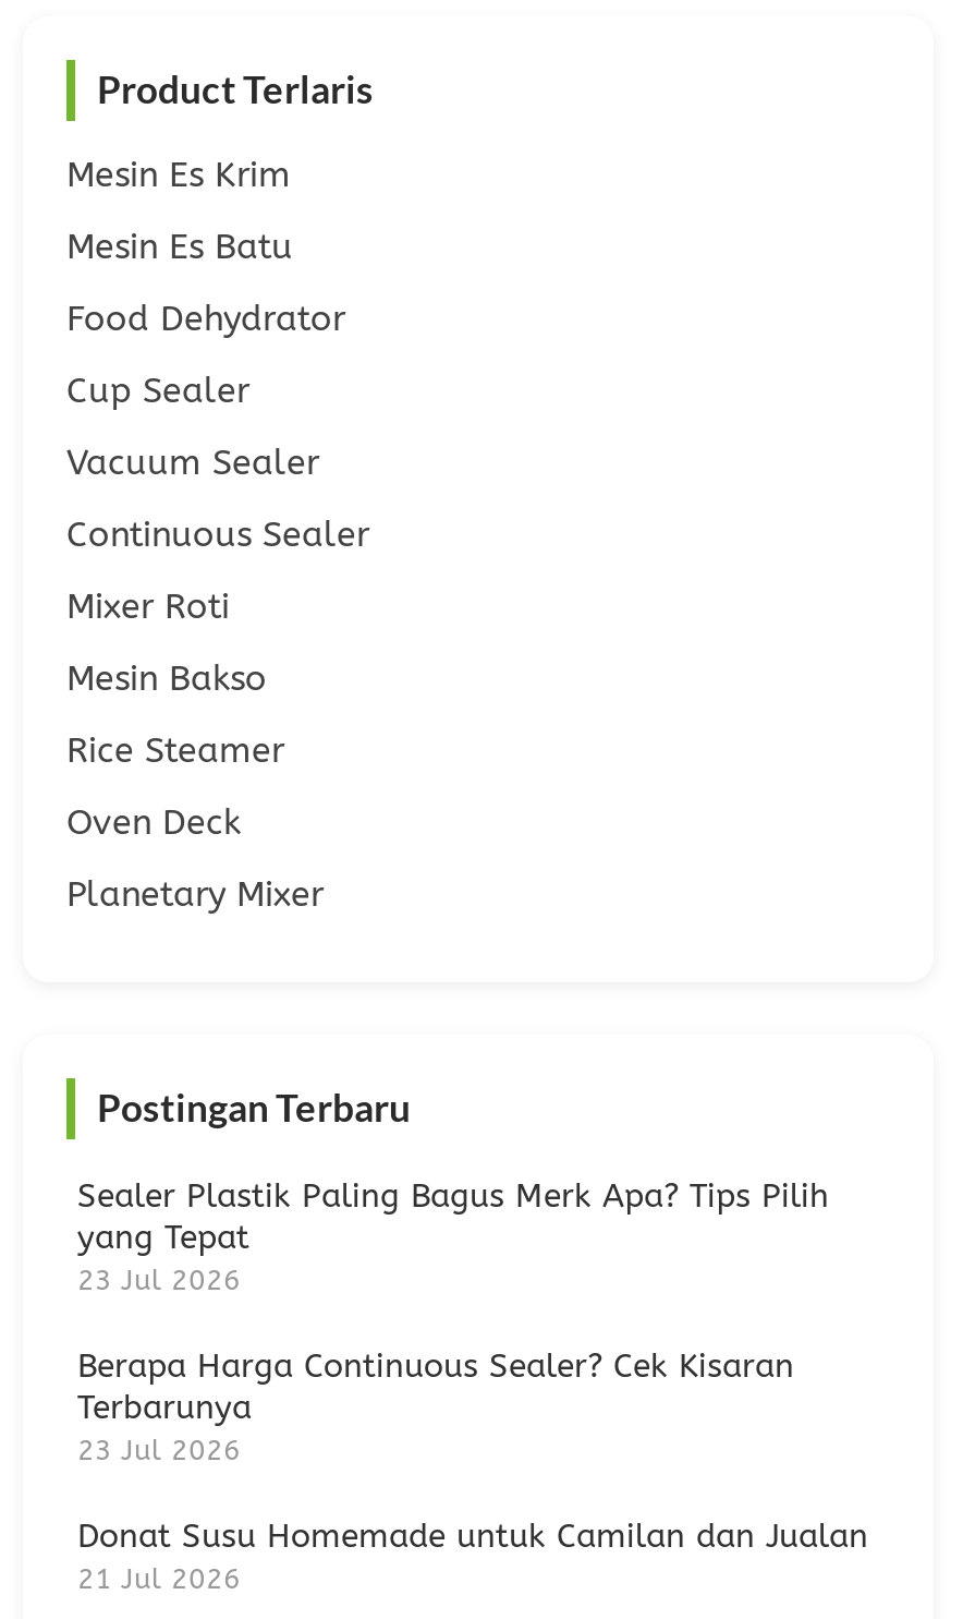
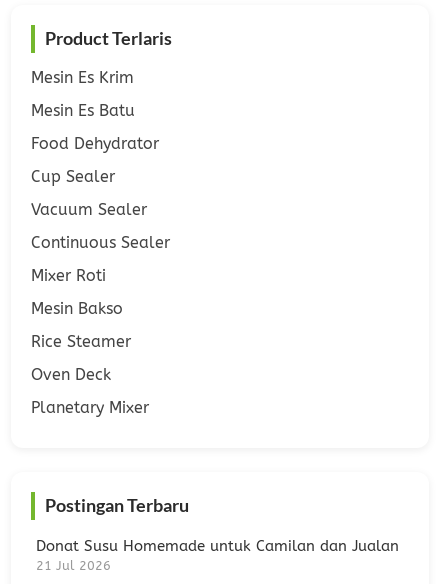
[77,1177,829,1466] Sealer Plastik Paling Bagus Merk Apa? Tips Pilih | yang Tepat | 23 Jul 2026 | Berapa Harga Continuous Sealer? Cek Kisaran | Terbarunya | 23 Jul 2026 -> none

